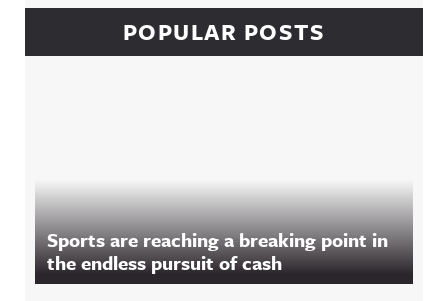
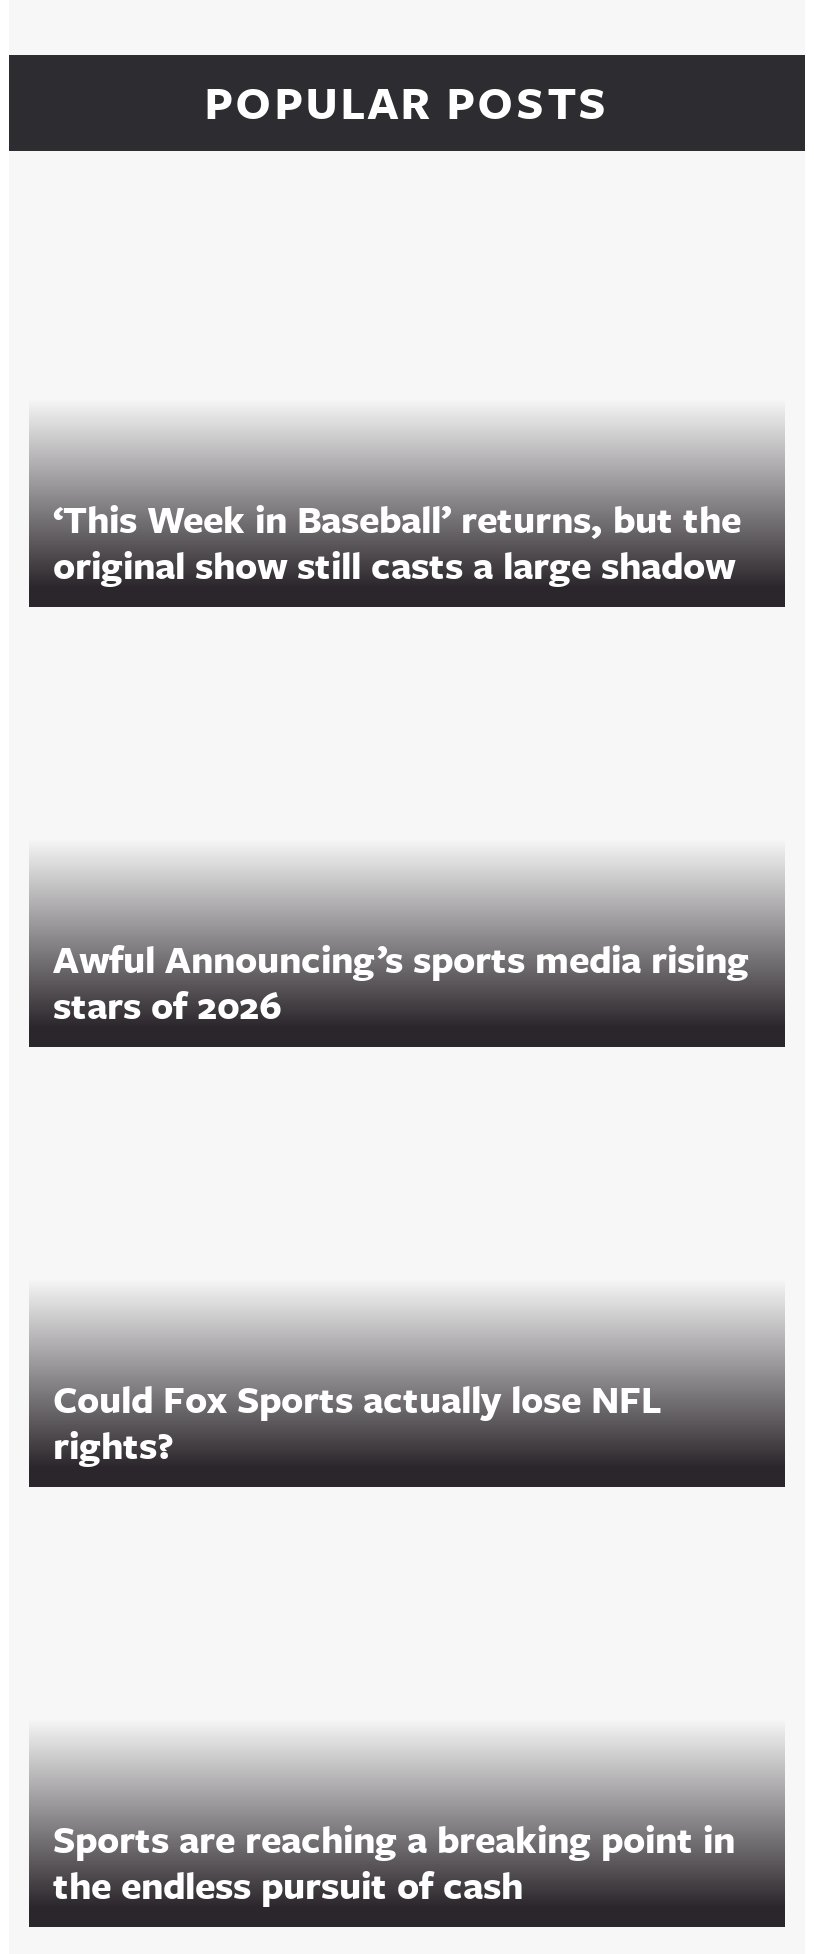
none -> [53,491,741,591] ‘This Week in Baseball’ returns, but the | original show still casts a large shadow
none -> [53,931,749,1031] Awful Announcing’s sports media rising | stars of 2026
none -> [53,1371,661,1471] Could Fox Sports actually lose NFL | rights?

